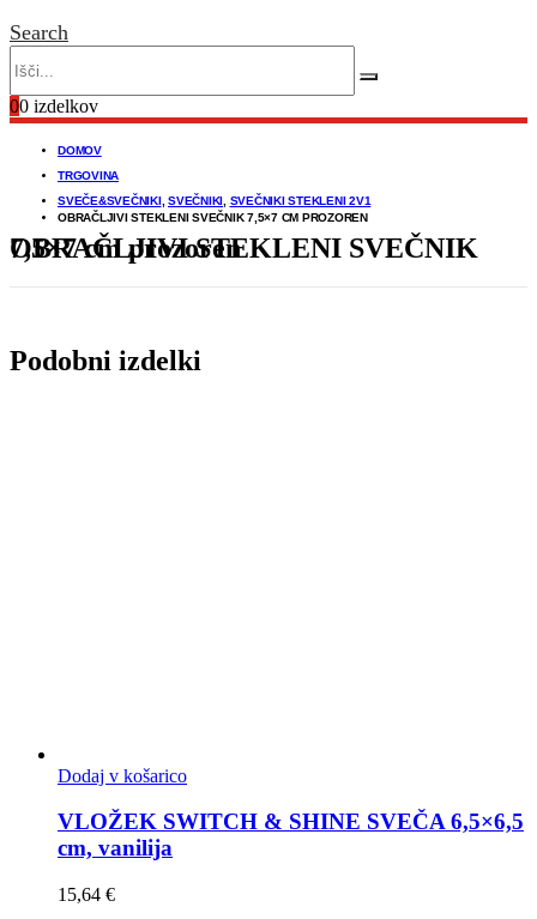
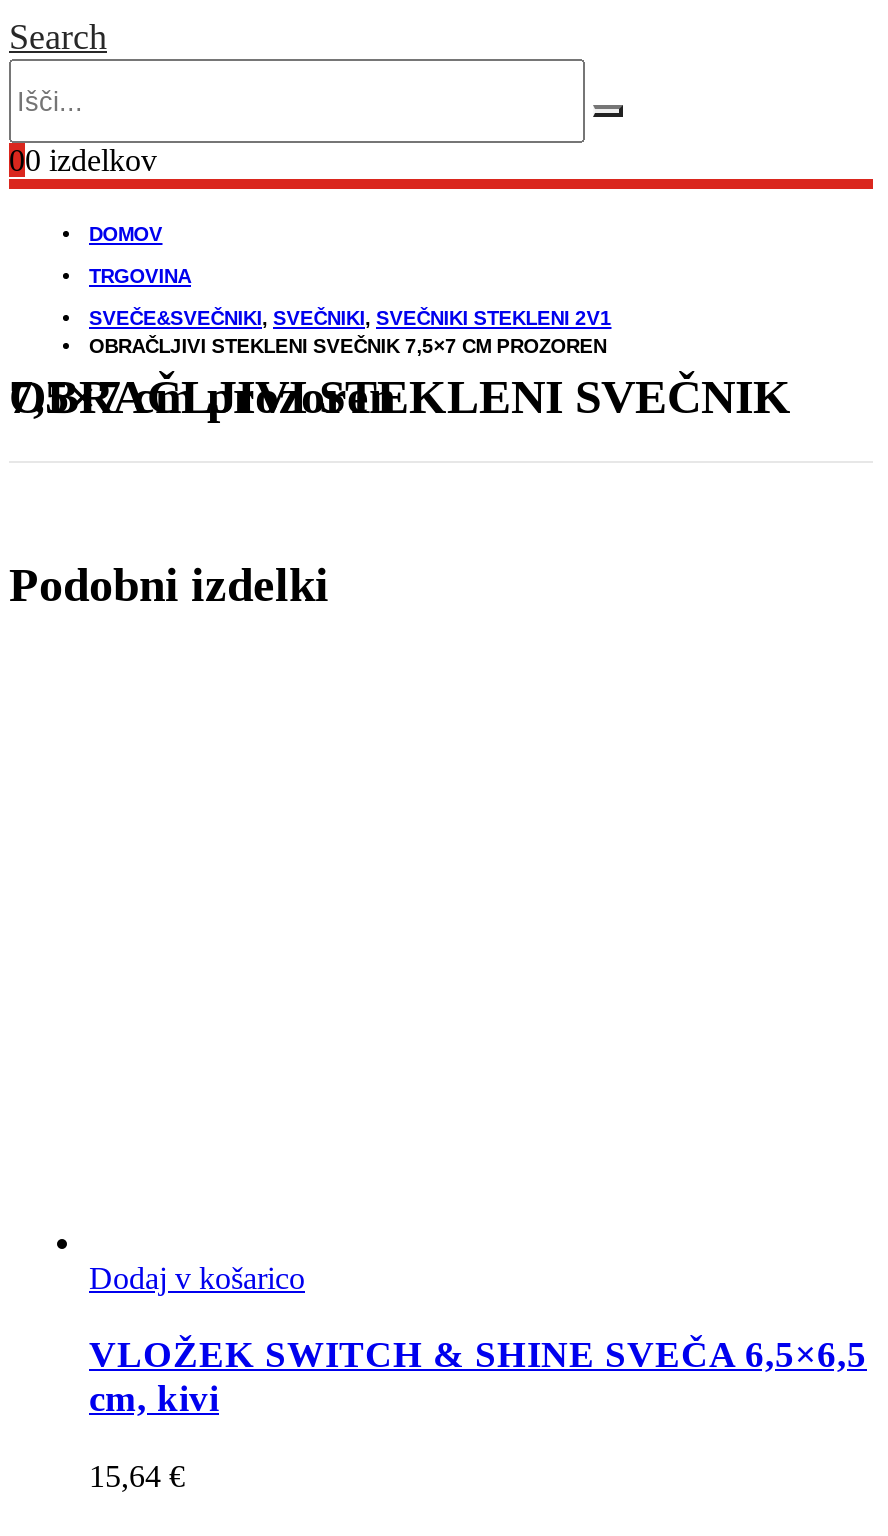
[58,835,173,861] cm, vanilija -> [89,1378,219,1420] cm, kivi

